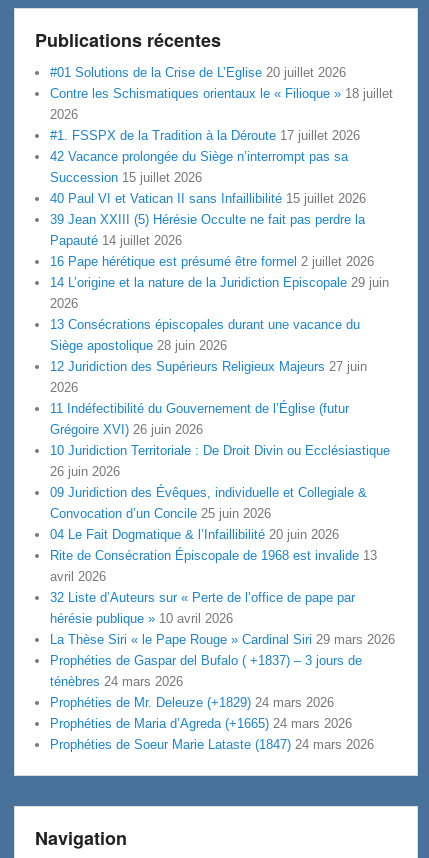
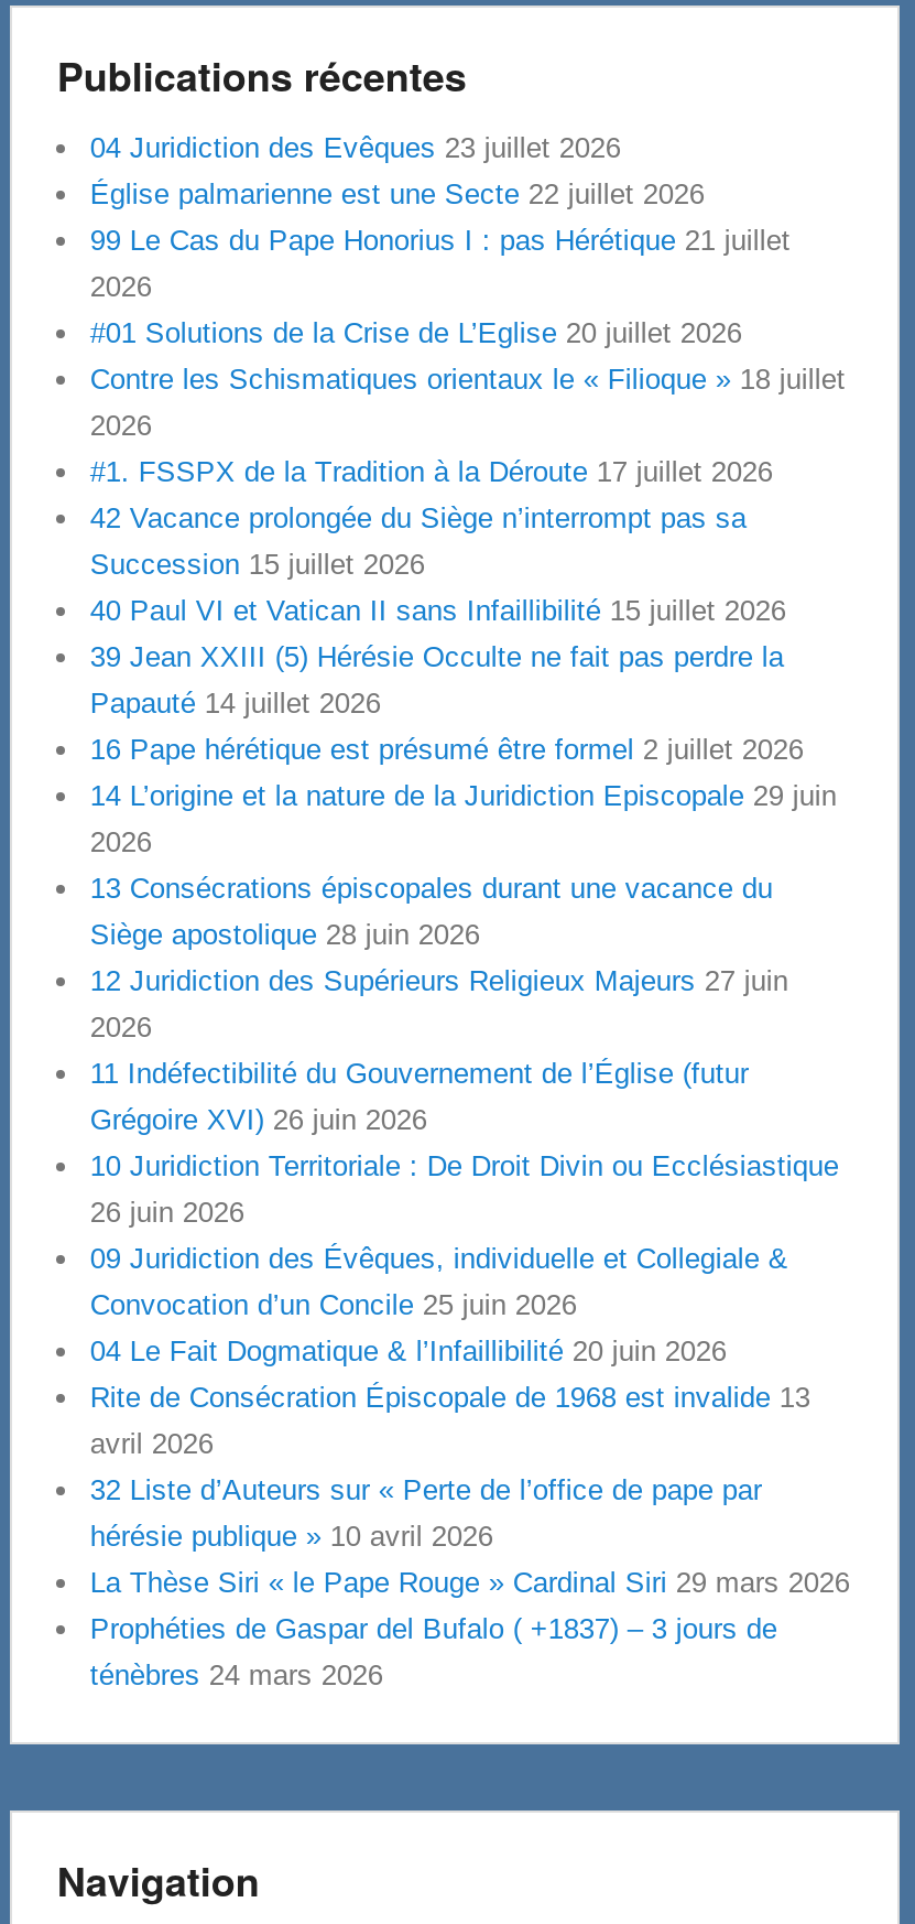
none -> [90,131,790,303] 04 Juridiction des Evêques 23 juillet 2026 | Église palmarienne est une Secte 22 juillet 2026 | 99 Le Cas du Pape Honorius I : pas Hérétique 21 juillet | 2026
moved [50,65,395,689] -> [90,316,850,1691]: #01 Solutions de la Crise de L’Eglise 20 juillet 2026 | Contre les Schismatiques orientaux le « Filioque » 18 juillet | 2026 | ... | Prophéties de Gaspar del Bufalo ( +1837) – 3 jours de | ténèbres 24 mars 2026
[50,695,374,752] Prophéties de Mr. Deleuze (+1829) 24 mars 2026 | Prophéties de Maria d’Agreda (+1665) 24 mars 2026 | Prophéties de Soeur Marie Lataste (1847) 24 mars 2026 -> none

